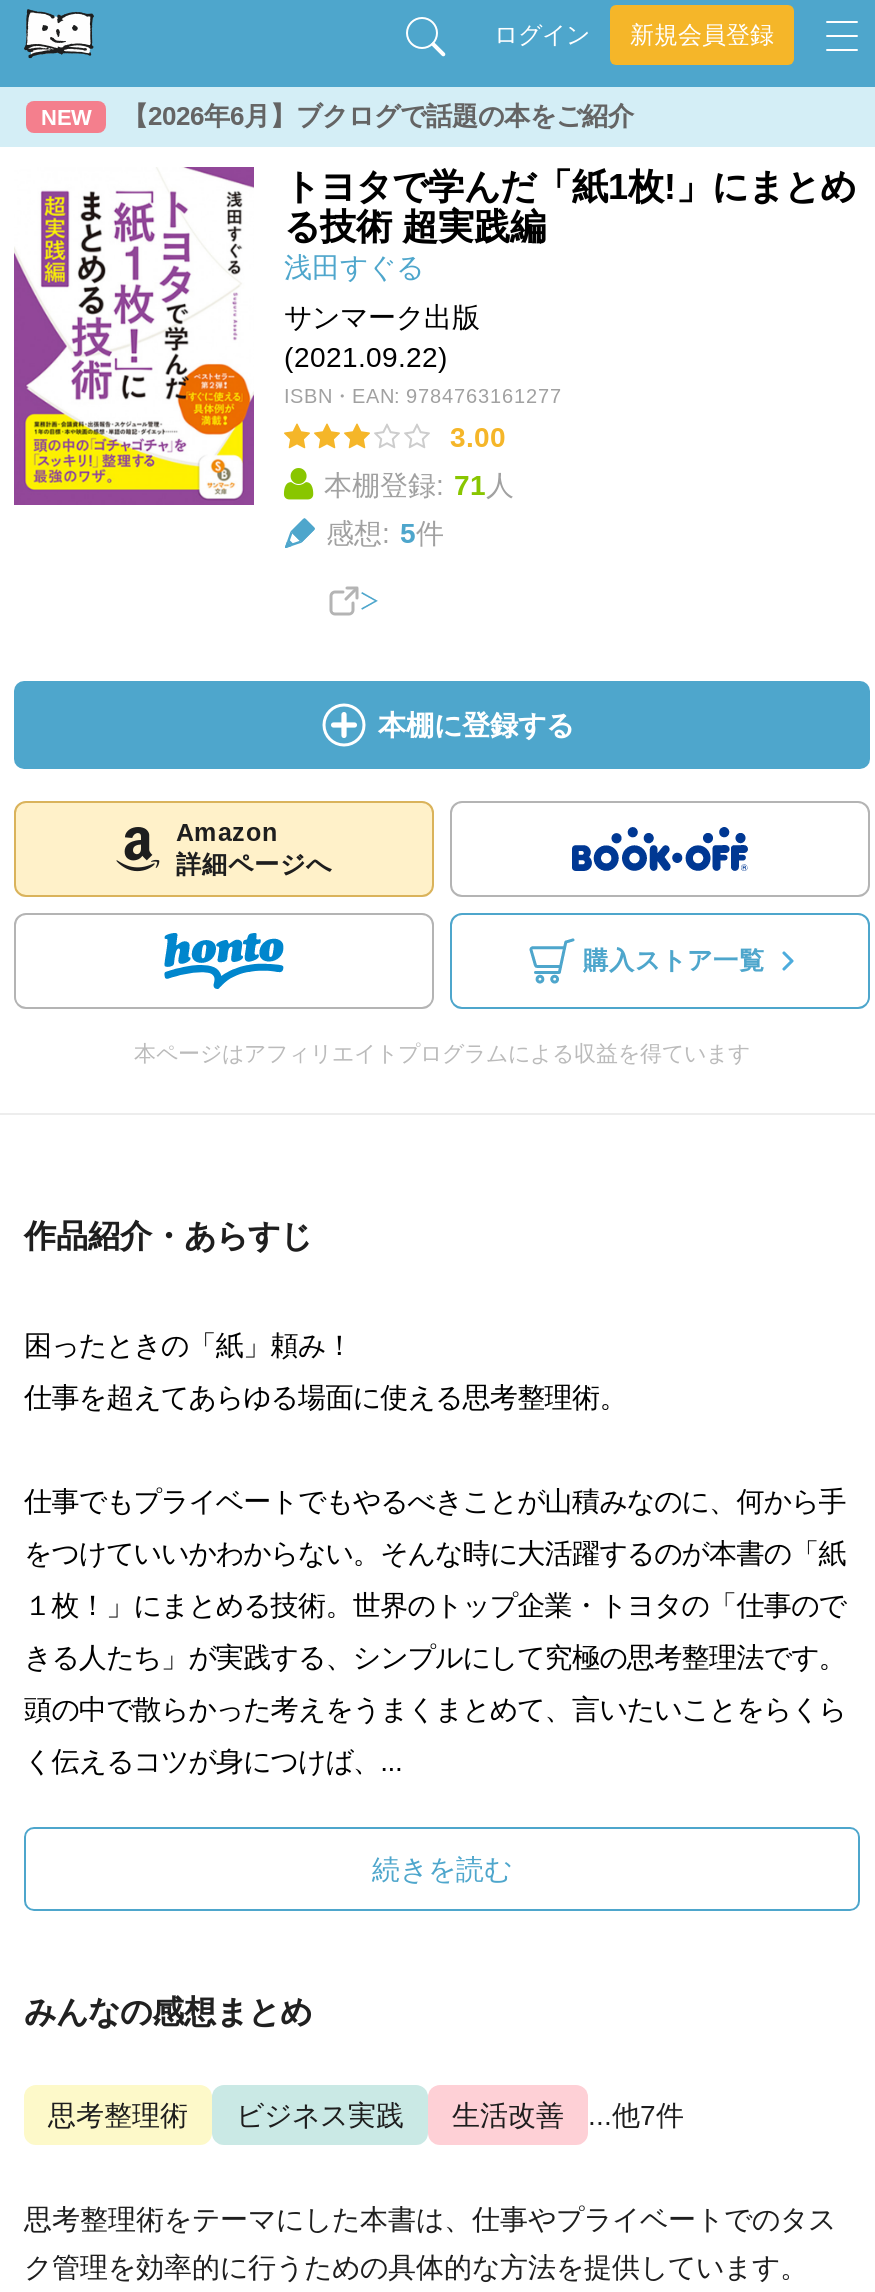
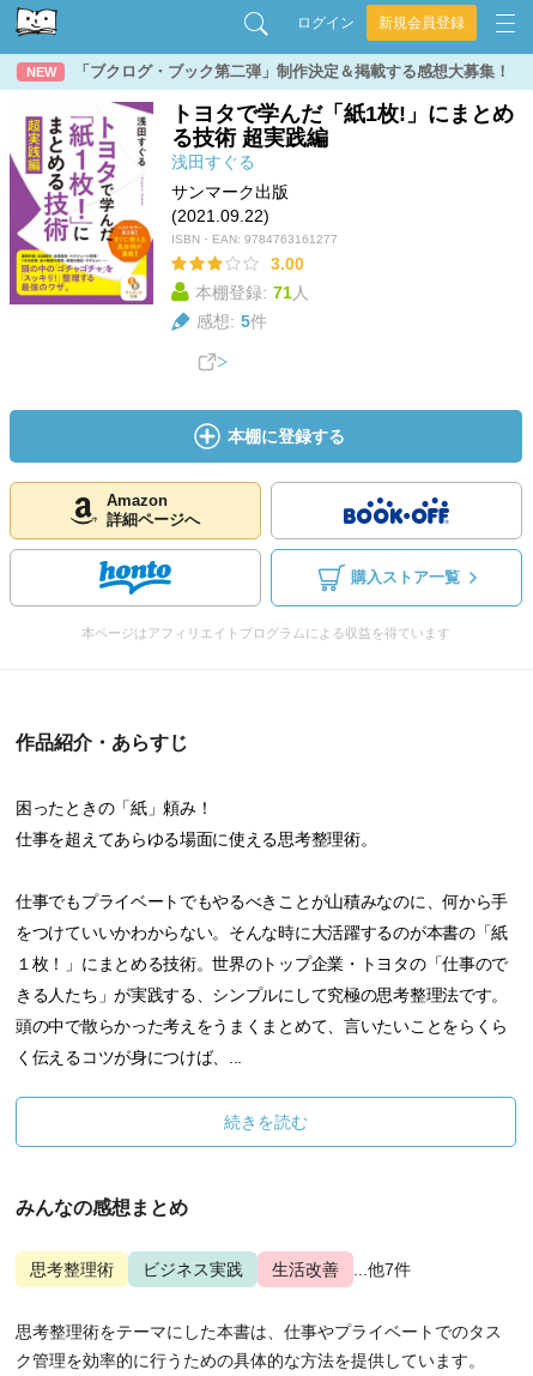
[122,101,634,131] 【2026年6月】ブクログで話題の本をご紹介 -> [74,62,510,80] 「ブクログ・ブック第二弾」制作決定＆掲載する感想大募集！

